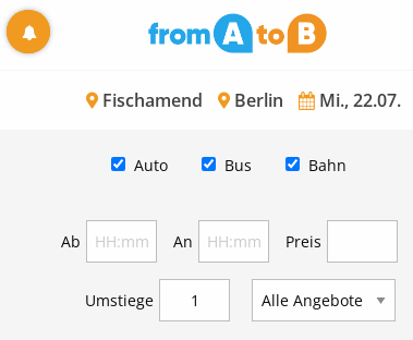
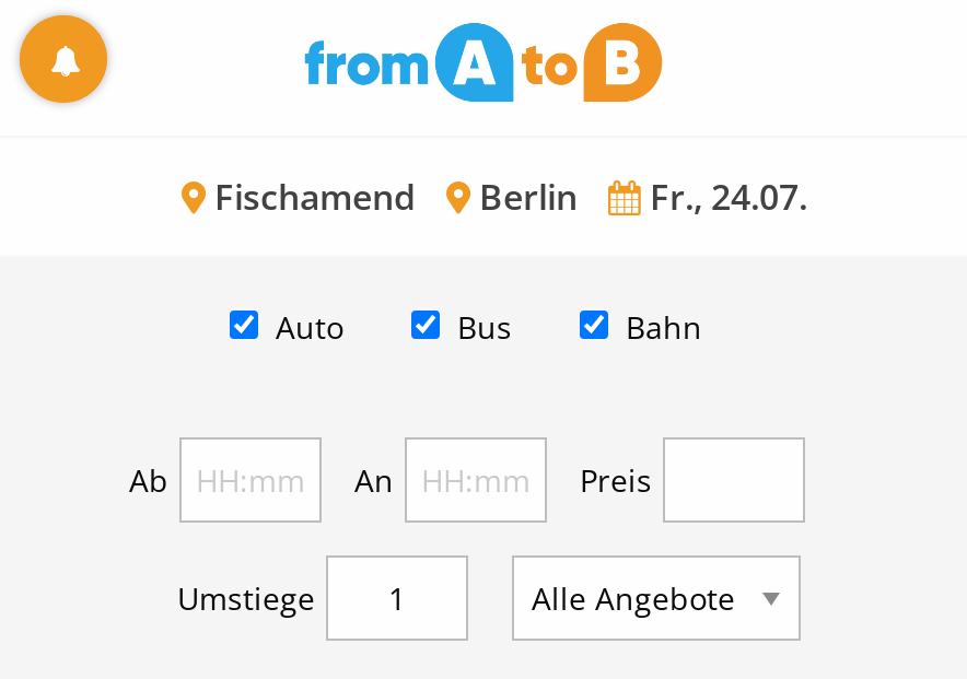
[98,88,400,112] Fischamend Berlin Mi., 22.07. -> [206,172,807,220] Fischamend Berlin Fr., 24.07.

